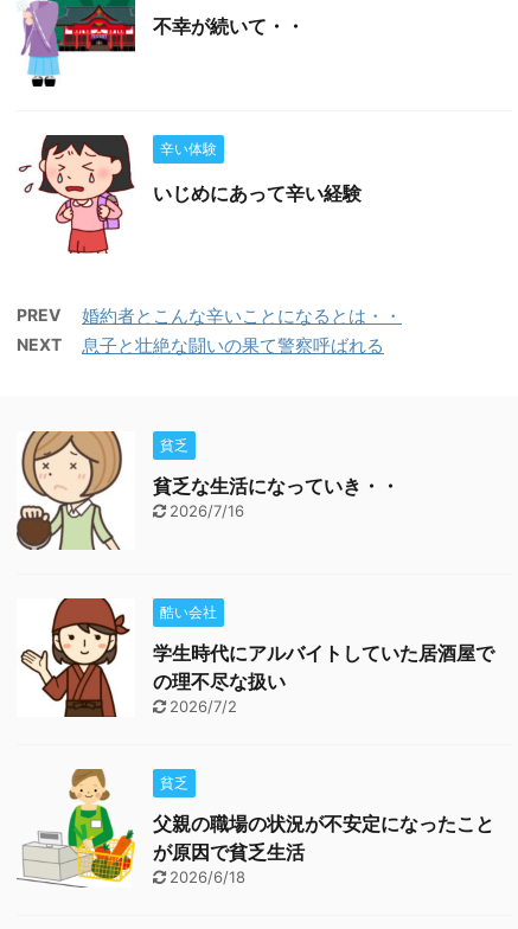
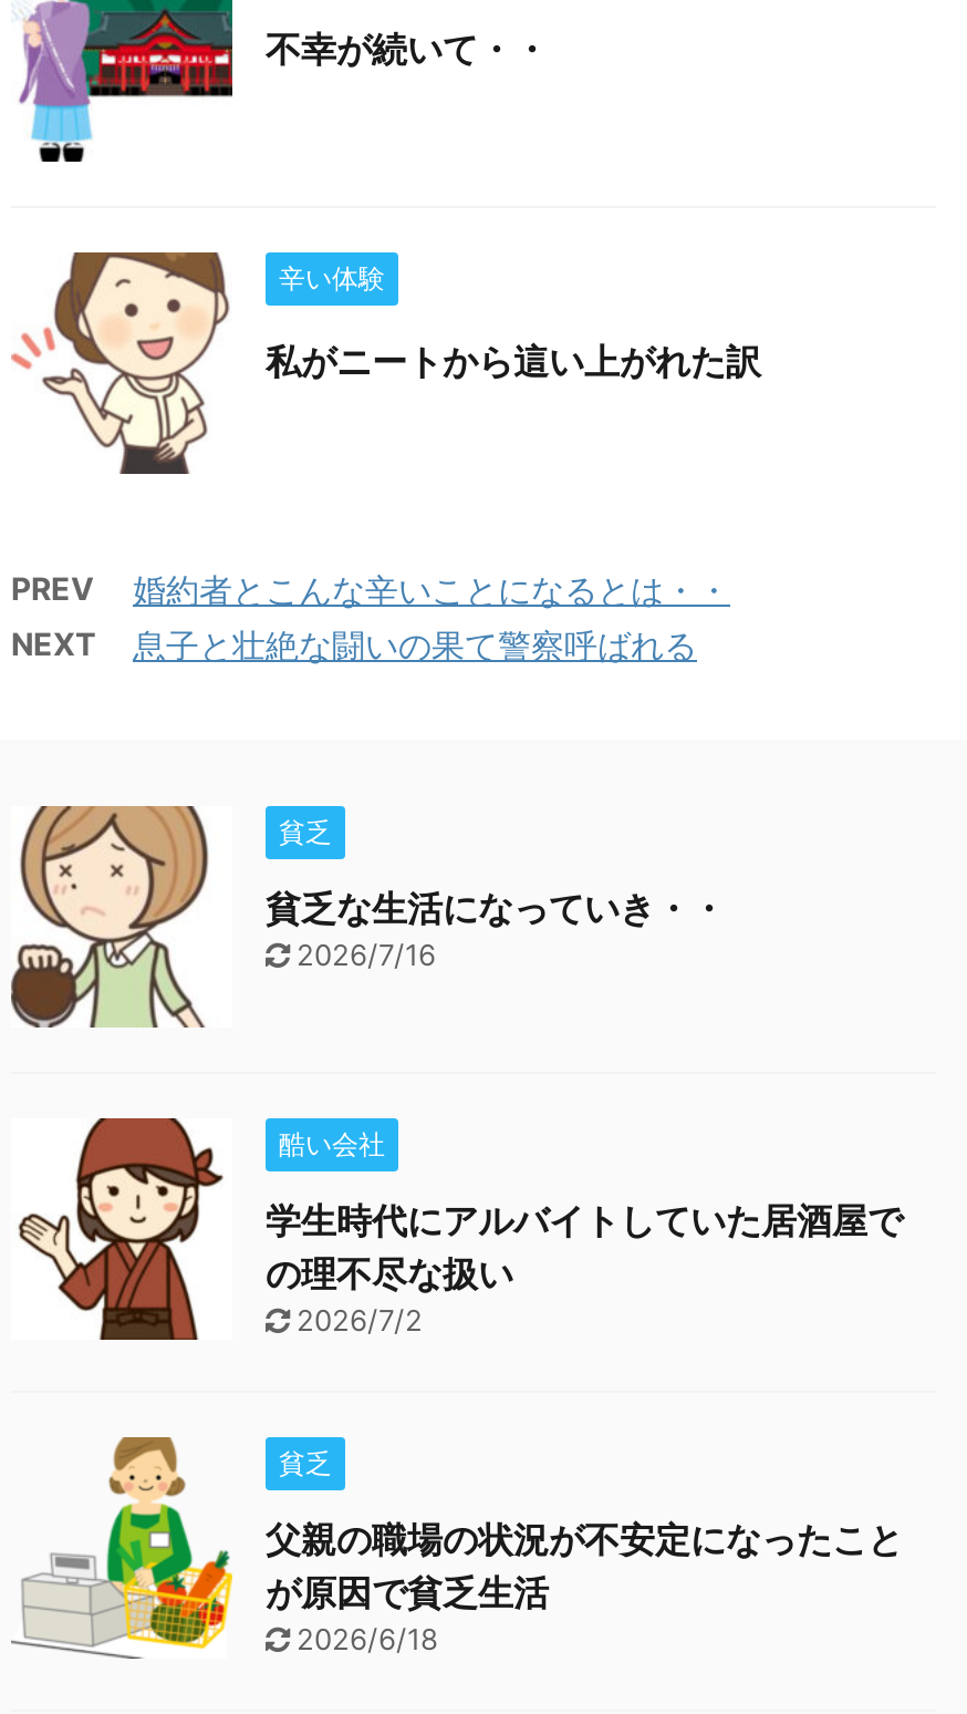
[18,134,362,255] [image] | いじめにあって辛い経験 -> [11,250,761,476] [image] | 私がニートから這い上がれた訳

